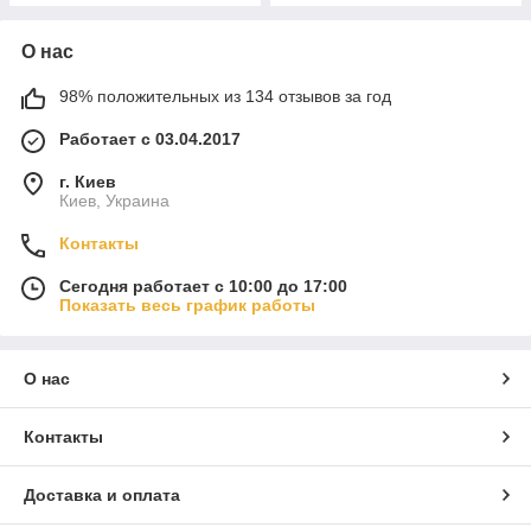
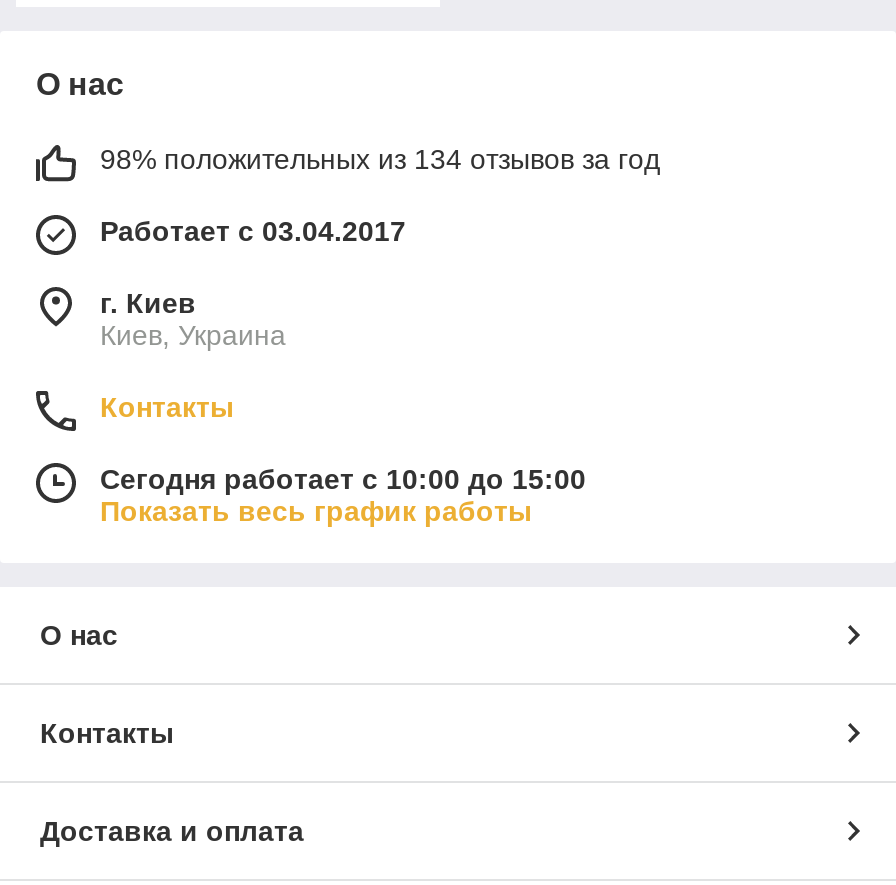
[59,276,347,295] Сегодня работает с 10:00 до 17:00 -> [100,463,586,495] Сегодня работает с 10:00 до 15:00

